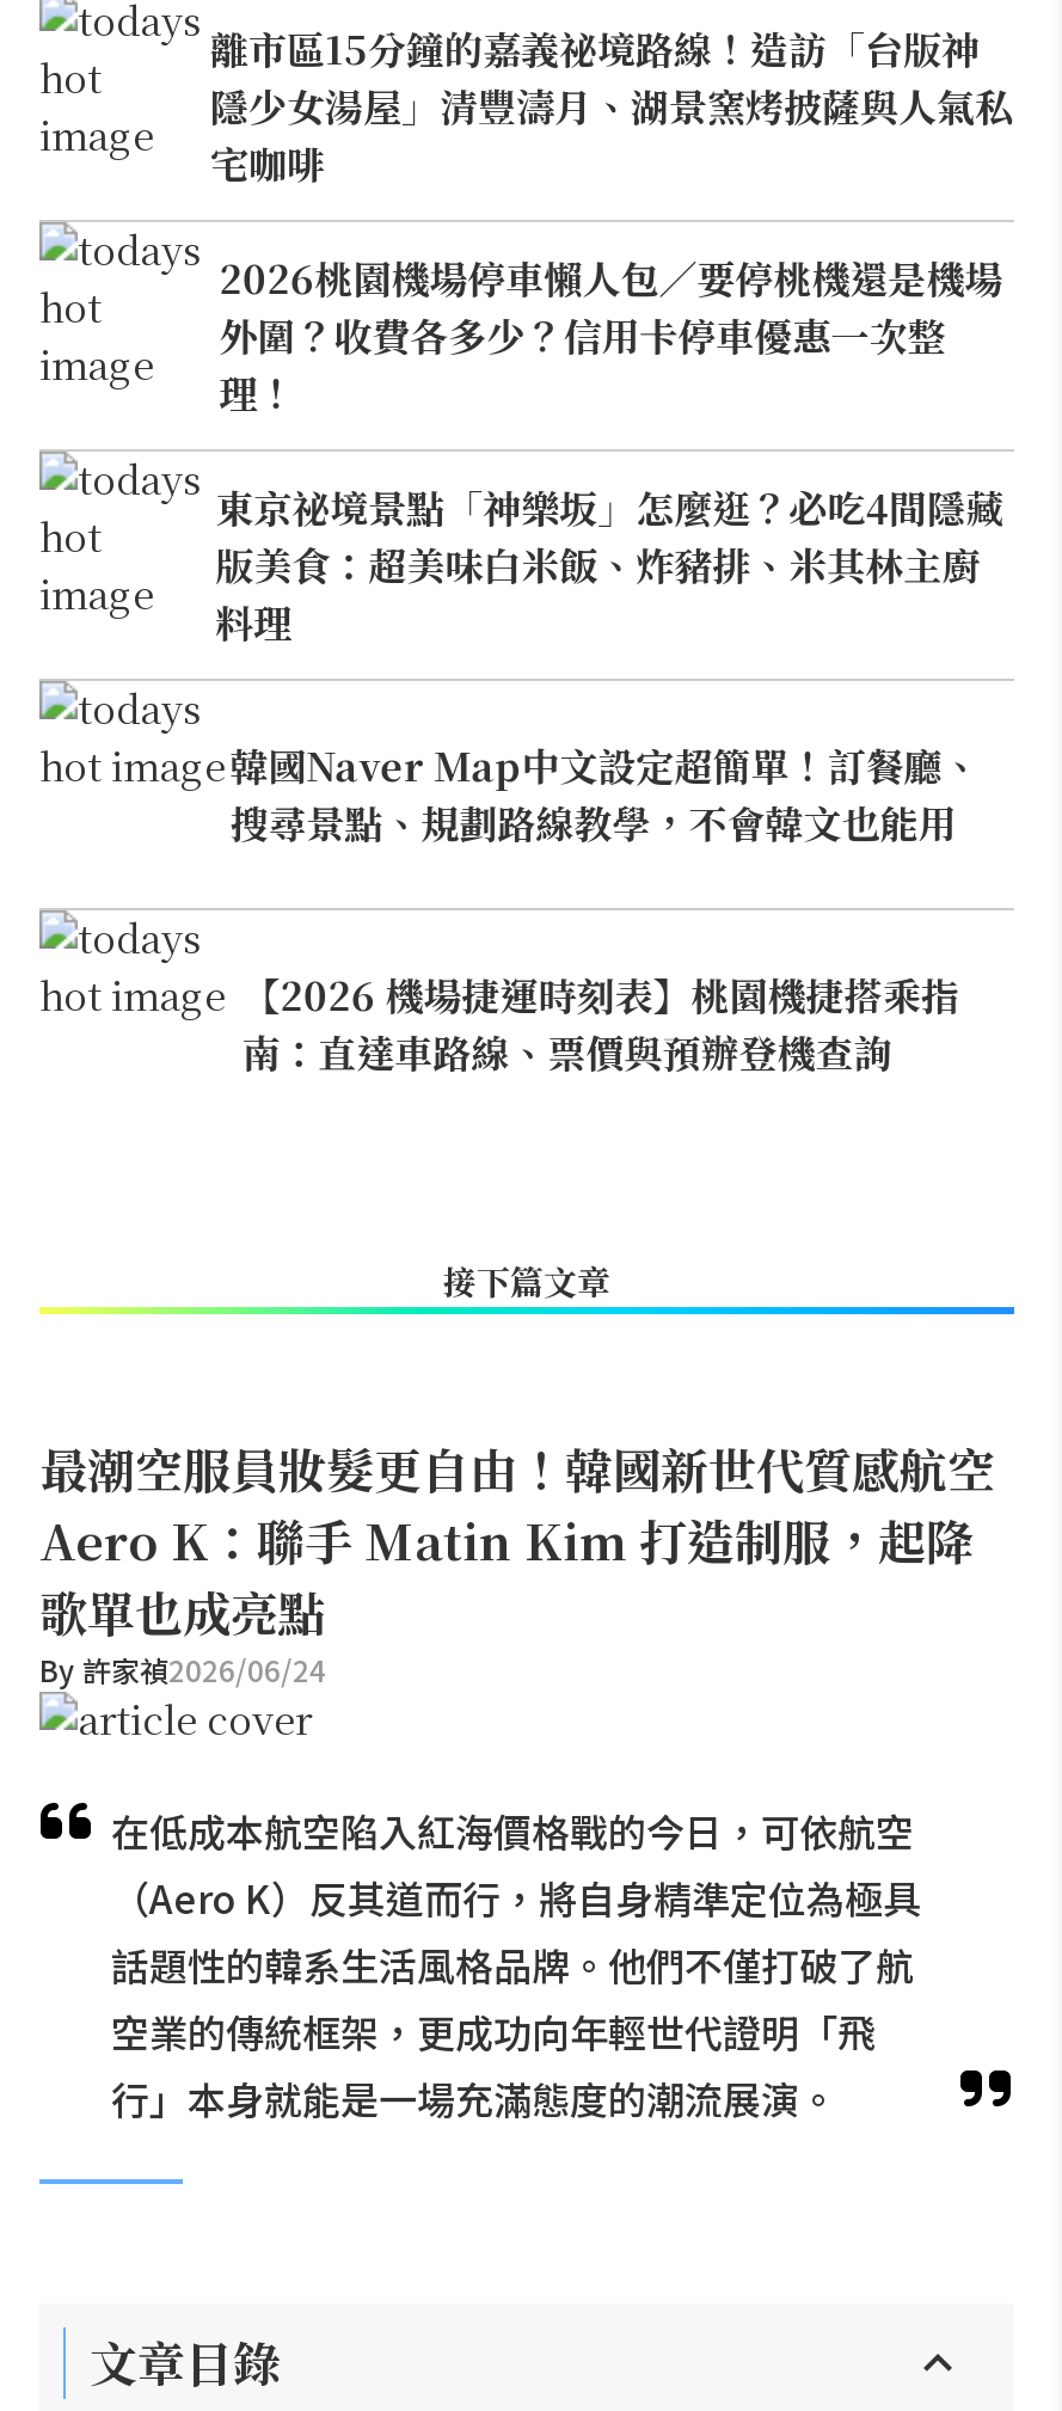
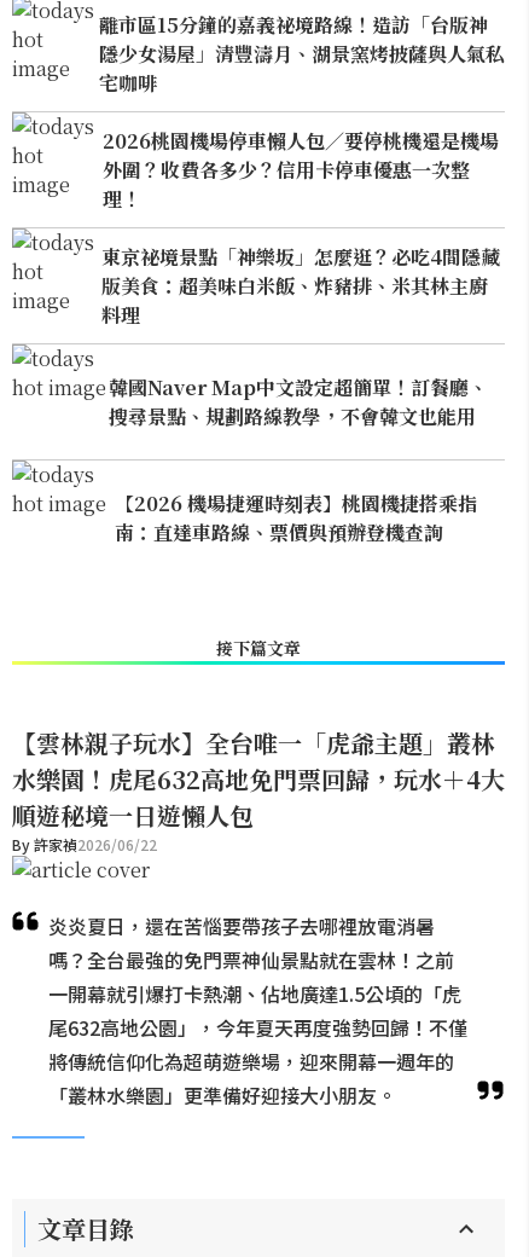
[39,1434,995,1689] 最潮空服員妝髮更自由！韓國新世代質感航空 | Aero K：聯手 Matin Kim 打造制服，起降 | 歌單也成亮點 | By 許家禎2026/06/24 -> [12,725,505,855] 【雲林親子玩水】全台唯一「虎爺主題」叢林 | 水樂園！虎尾632高地免門票回歸，玩水＋4大 | 順遊秘境一日遊懶人包 | By 許家禎2026/06/22
[111,1802,921,2127] 在低成本航空陷入紅海價格戰的今日，可依航空 | （Aero K）反其道而行，將自身精準定位為極具 | 話題性的韓系生活風格品牌。他們不僅打破了航 | 空業的傳統框架，更成功向年輕世代證明「飛 | 行」本身就能是一場充滿態度的潮流展演。 -> [48,911,467,1110] 炎炎夏日，還在苦惱要帶孩子去哪裡放電消暑 | 嗎？全台最強的免門票神仙景點就在雲林！之前 | 一開幕就引爆打卡熱潮、佔地廣達1.5公頃的「虎 | 尾632高地公園」，今年夏天再度強勢回歸！不僅 | 將傳統信仰化為超萌遊樂場，迎來開幕一週年的 | 「叢林水樂園」更準備好迎接大小朋友。

